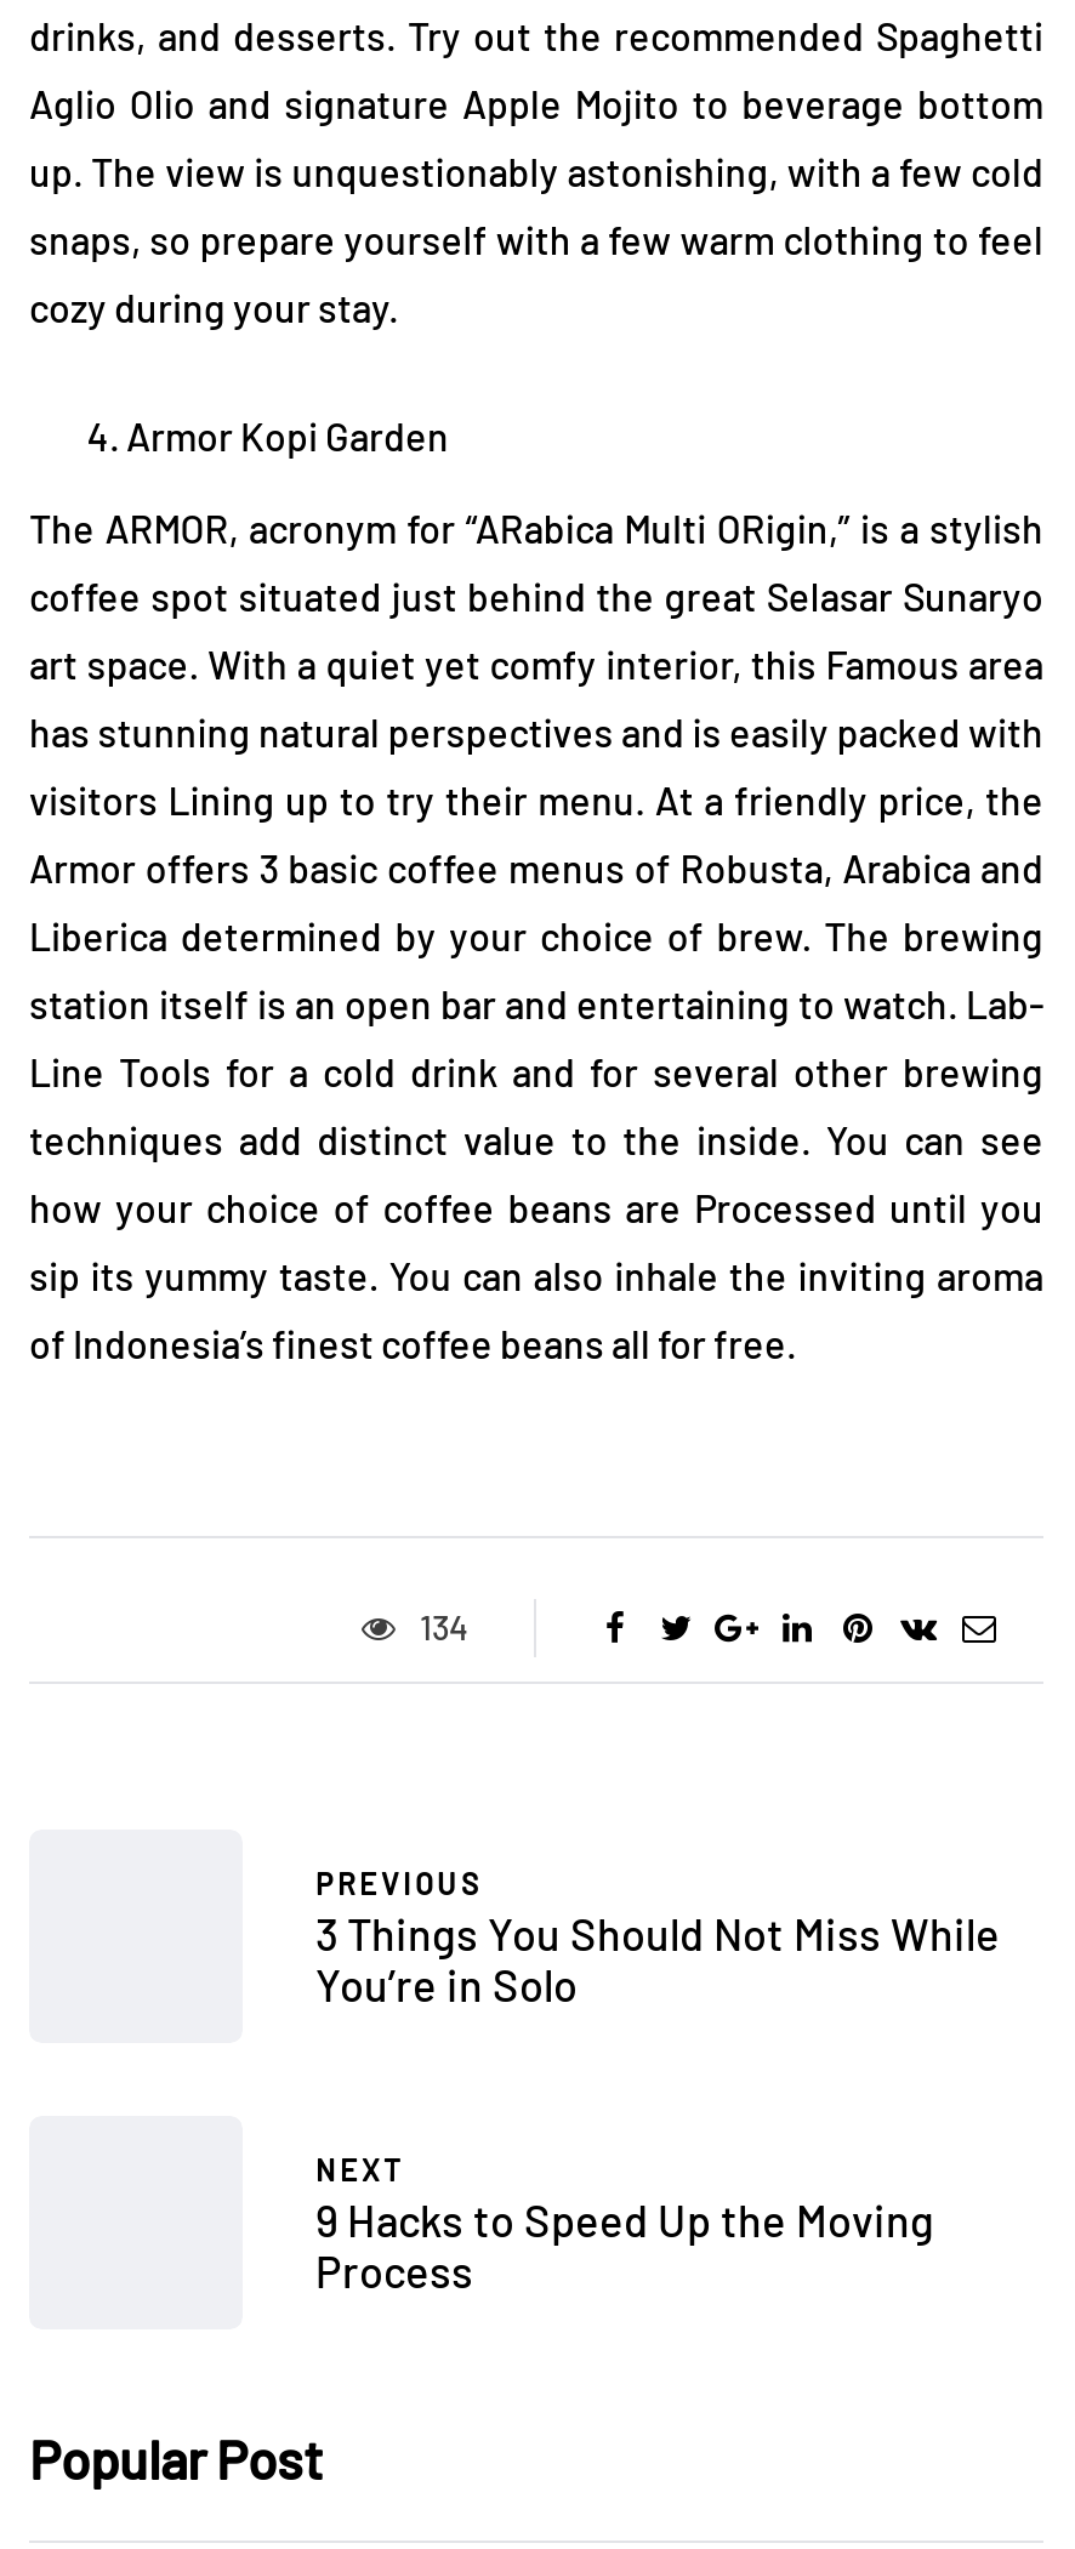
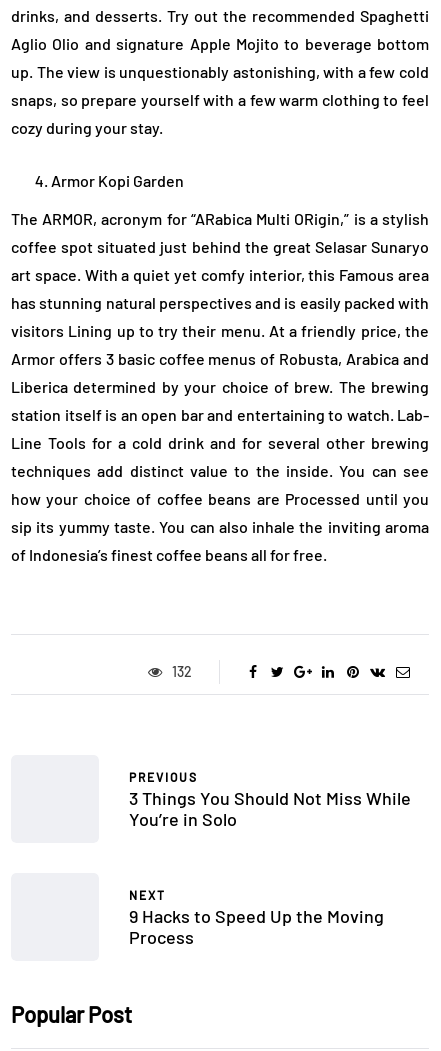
[420,1606,468,1647] 134 -> [172,663,192,680] 132

